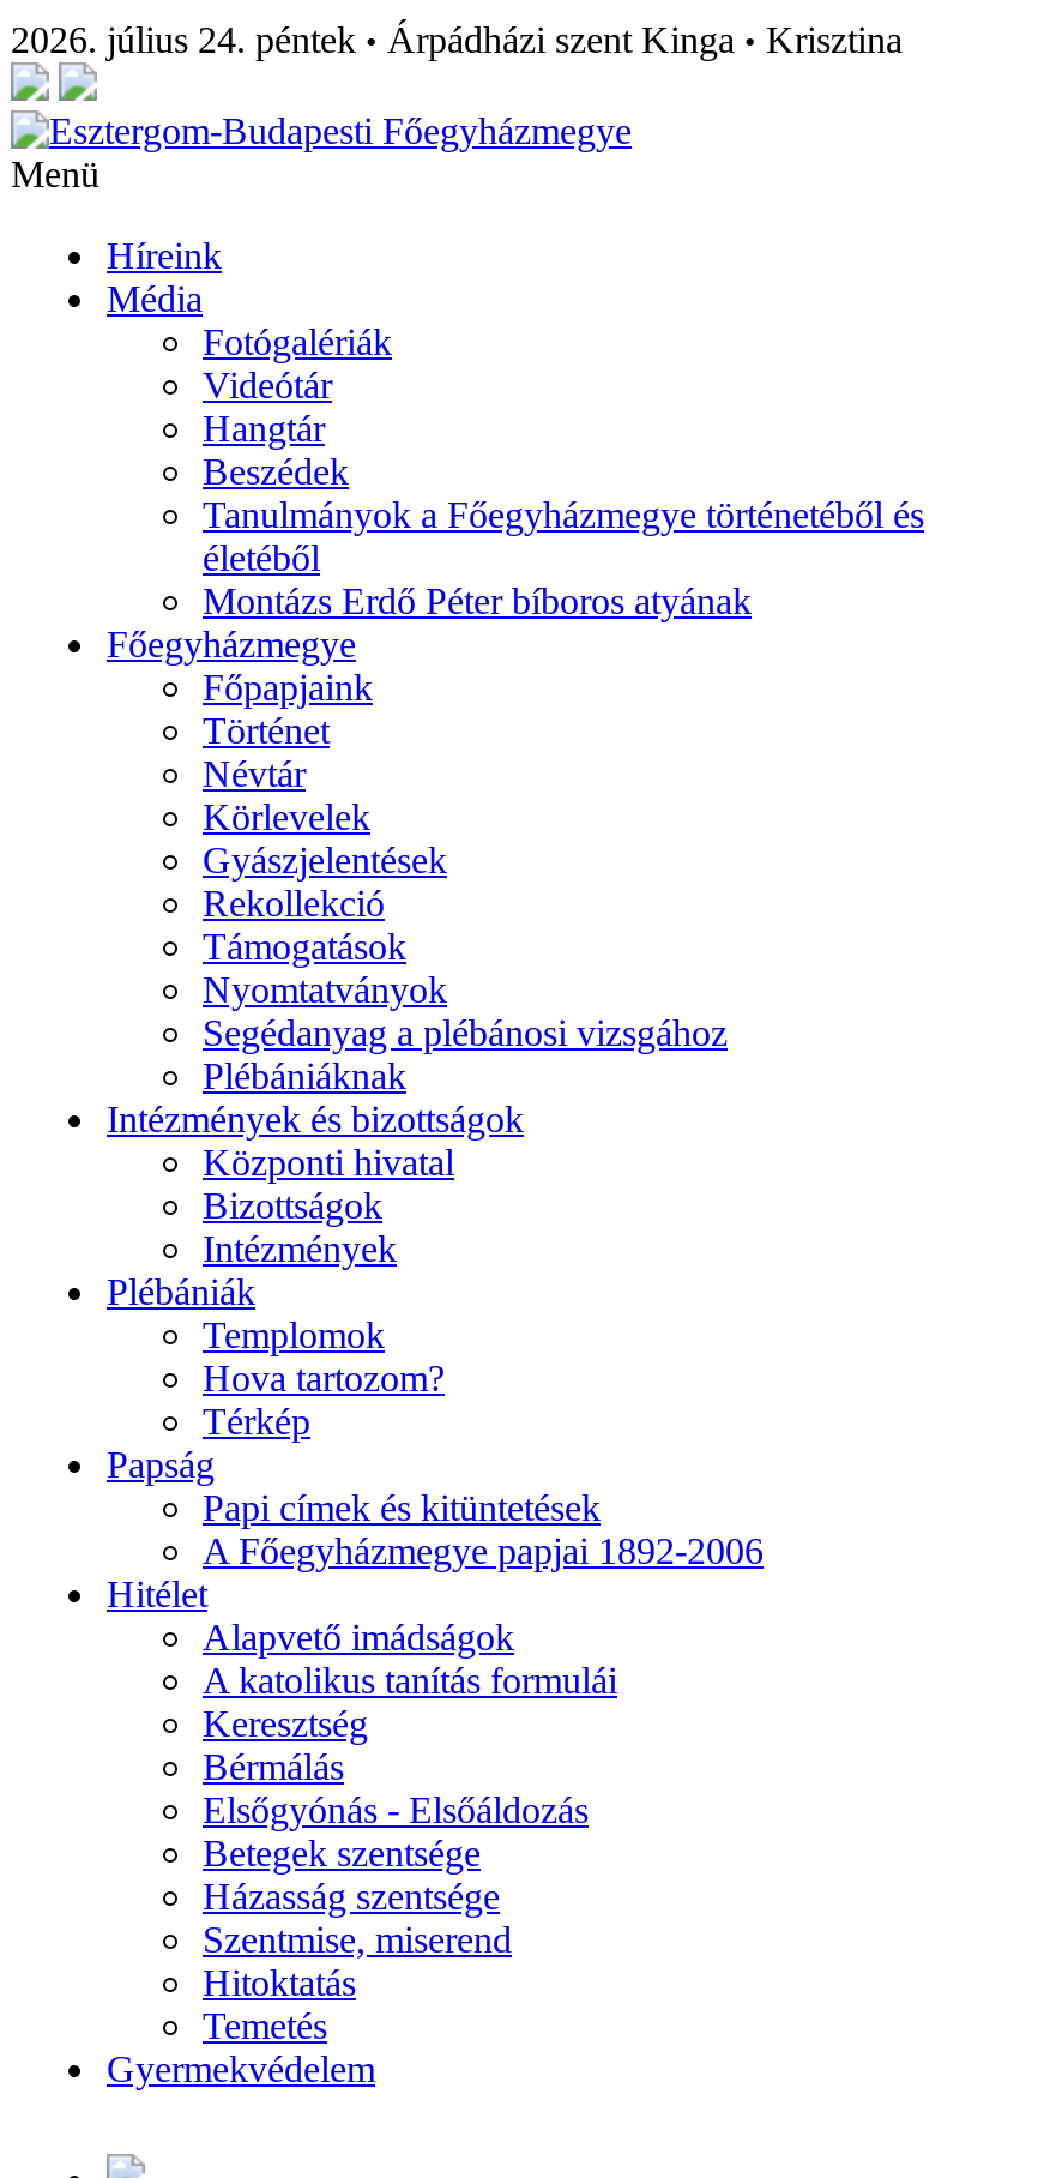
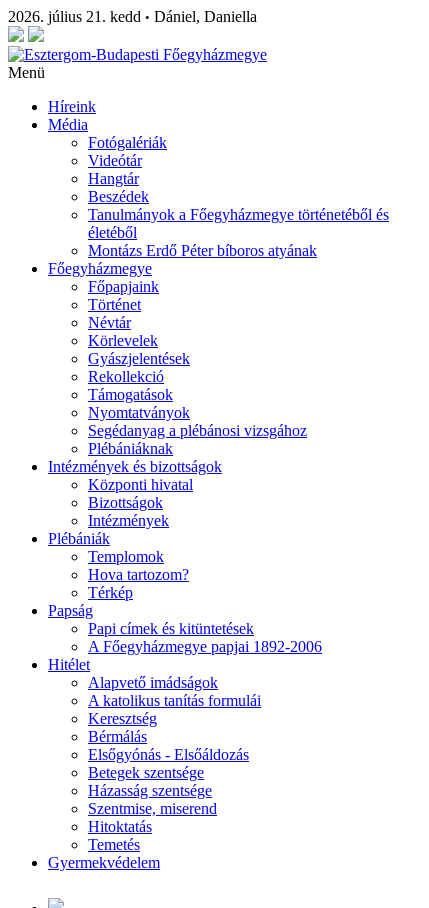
[11,19,903,60] 2026. július 24. péntek • Árpádházi szent Kinga • Krisztina -> [8,8,257,25] 2026. július 21. kedd • Dániel, Daniella

